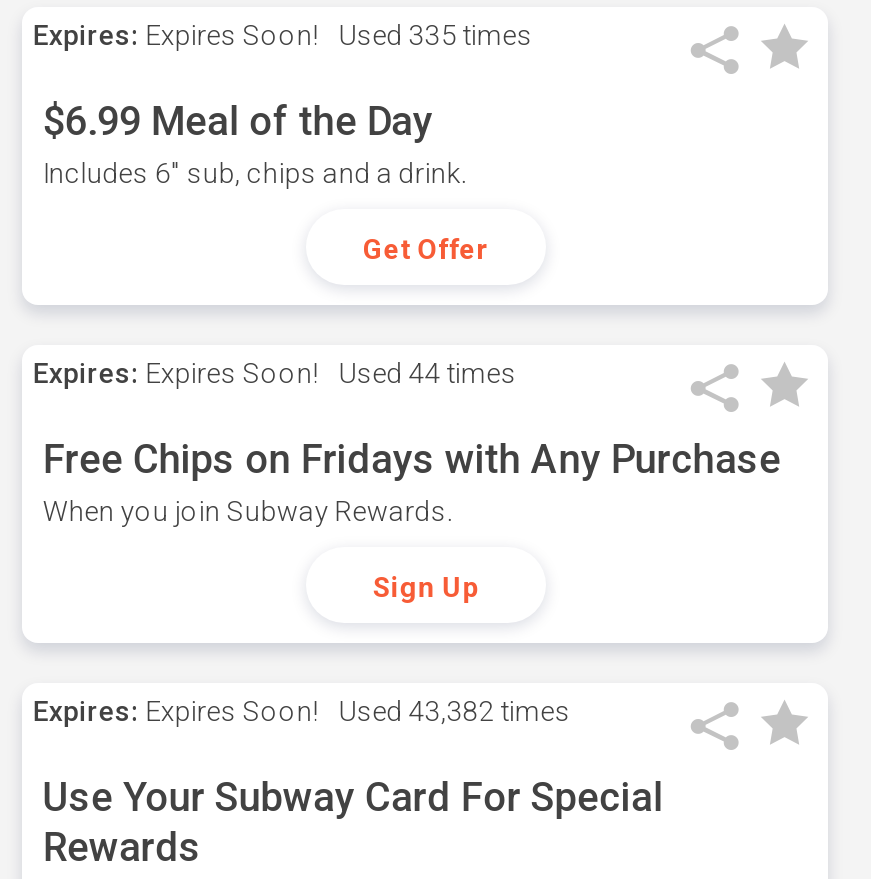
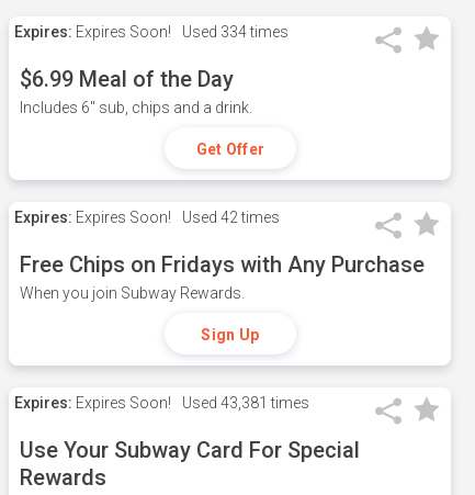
[33,19,533,51] Expires: Expires Soon! Used 335 times -> [15,23,289,41] Expires: Expires Soon! Used 334 times
[33,357,517,389] Expires: Expires Soon! Used 44 times -> [15,209,280,226] Expires: Expires Soon! Used 42 times
[33,695,571,727] Expires: Expires Soon! Used 43,382 times -> [15,394,310,412] Expires: Expires Soon! Used 43,381 times

